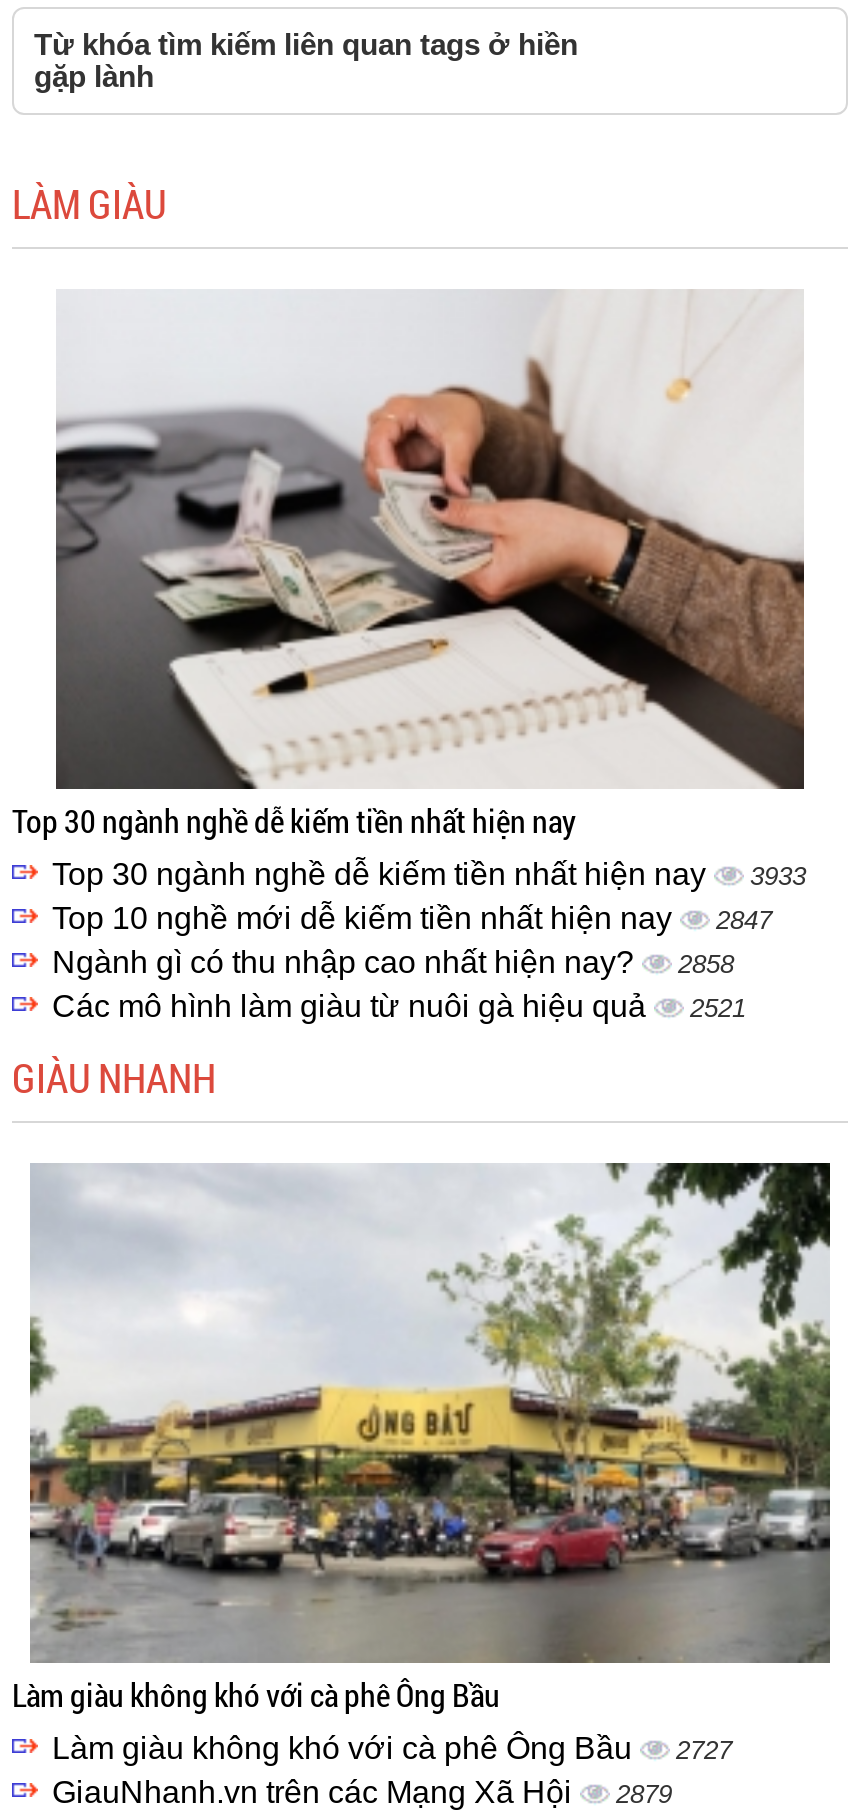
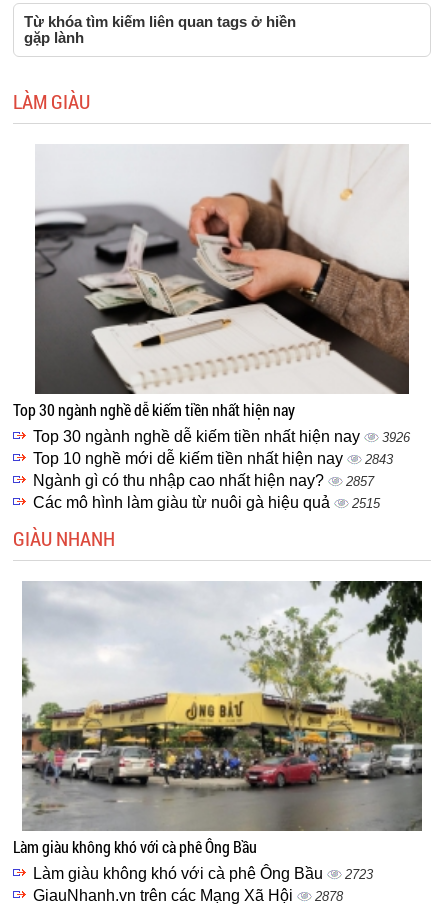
[52,857,806,891] Top 30 ngành nghề dễ kiếm tiền nhất hiện nay 3933 -> [33,428,410,445] Top 30 ngành nghề dễ kiếm tiền nhất hiện nay 3926
[52,901,772,935] Top 10 nghề mới dễ kiếm tiền nhất hiện nay 2847 -> [33,450,393,467] Top 10 nghề mới dễ kiếm tiền nhất hiện nay 2843
[52,945,734,979] Ngành gì có thu nhập cao nhất hiện nay? 2858 -> [33,472,374,489] Ngành gì có thu nhập cao nhất hiện nay? 2857
[52,989,746,1023] Các mô hình làm giàu từ nuôi gà hiệu quả 2521 -> [33,494,380,511] Các mô hình làm giàu từ nuôi gà hiệu quả 2515
[52,1731,732,1765] Làm giàu không khó với cà phê Ông Bầu 2727 -> [33,865,373,882] Làm giàu không khó với cà phê Ông Bầu 2723
[52,1775,672,1809] GiauNhanh.vn trên các Mạng Xã Hội 2879 -> [33,887,343,904] GiauNhanh.vn trên các Mạng Xã Hội 2878

